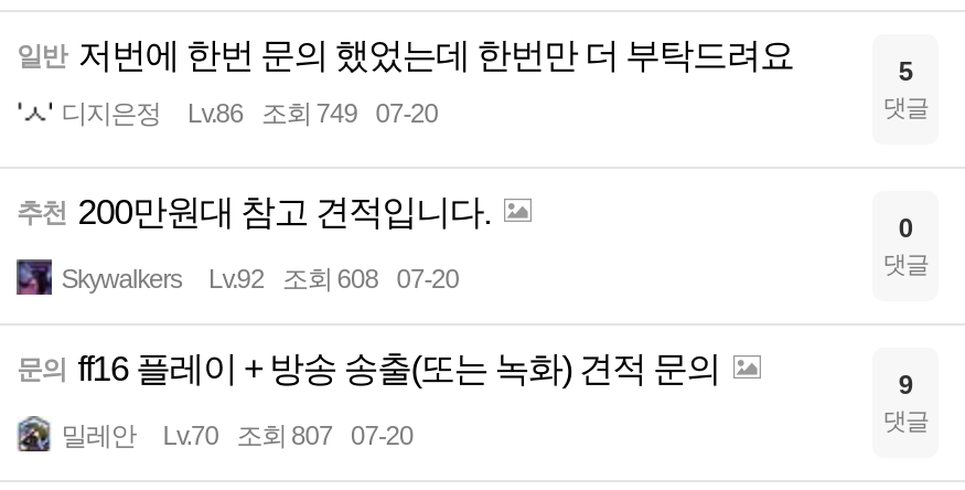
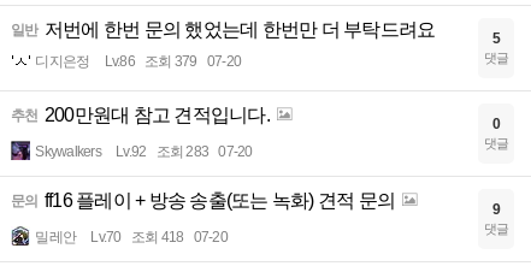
[61,97,438,128] 디지은정 Lv.86 조회 749 07-20 -> [35,52,241,69] 디지은정 Lv.86 조회 379 07-20
[61,263,459,294] Skywalkers Lv.92 조회 608 07-20 -> [35,143,252,159] Skywalkers Lv.92 조회 283 07-20
[61,419,413,450] 밀레안 Lv.70 조회 807 07-20 -> [35,228,227,245] 밀레안 Lv.70 조회 418 07-20

